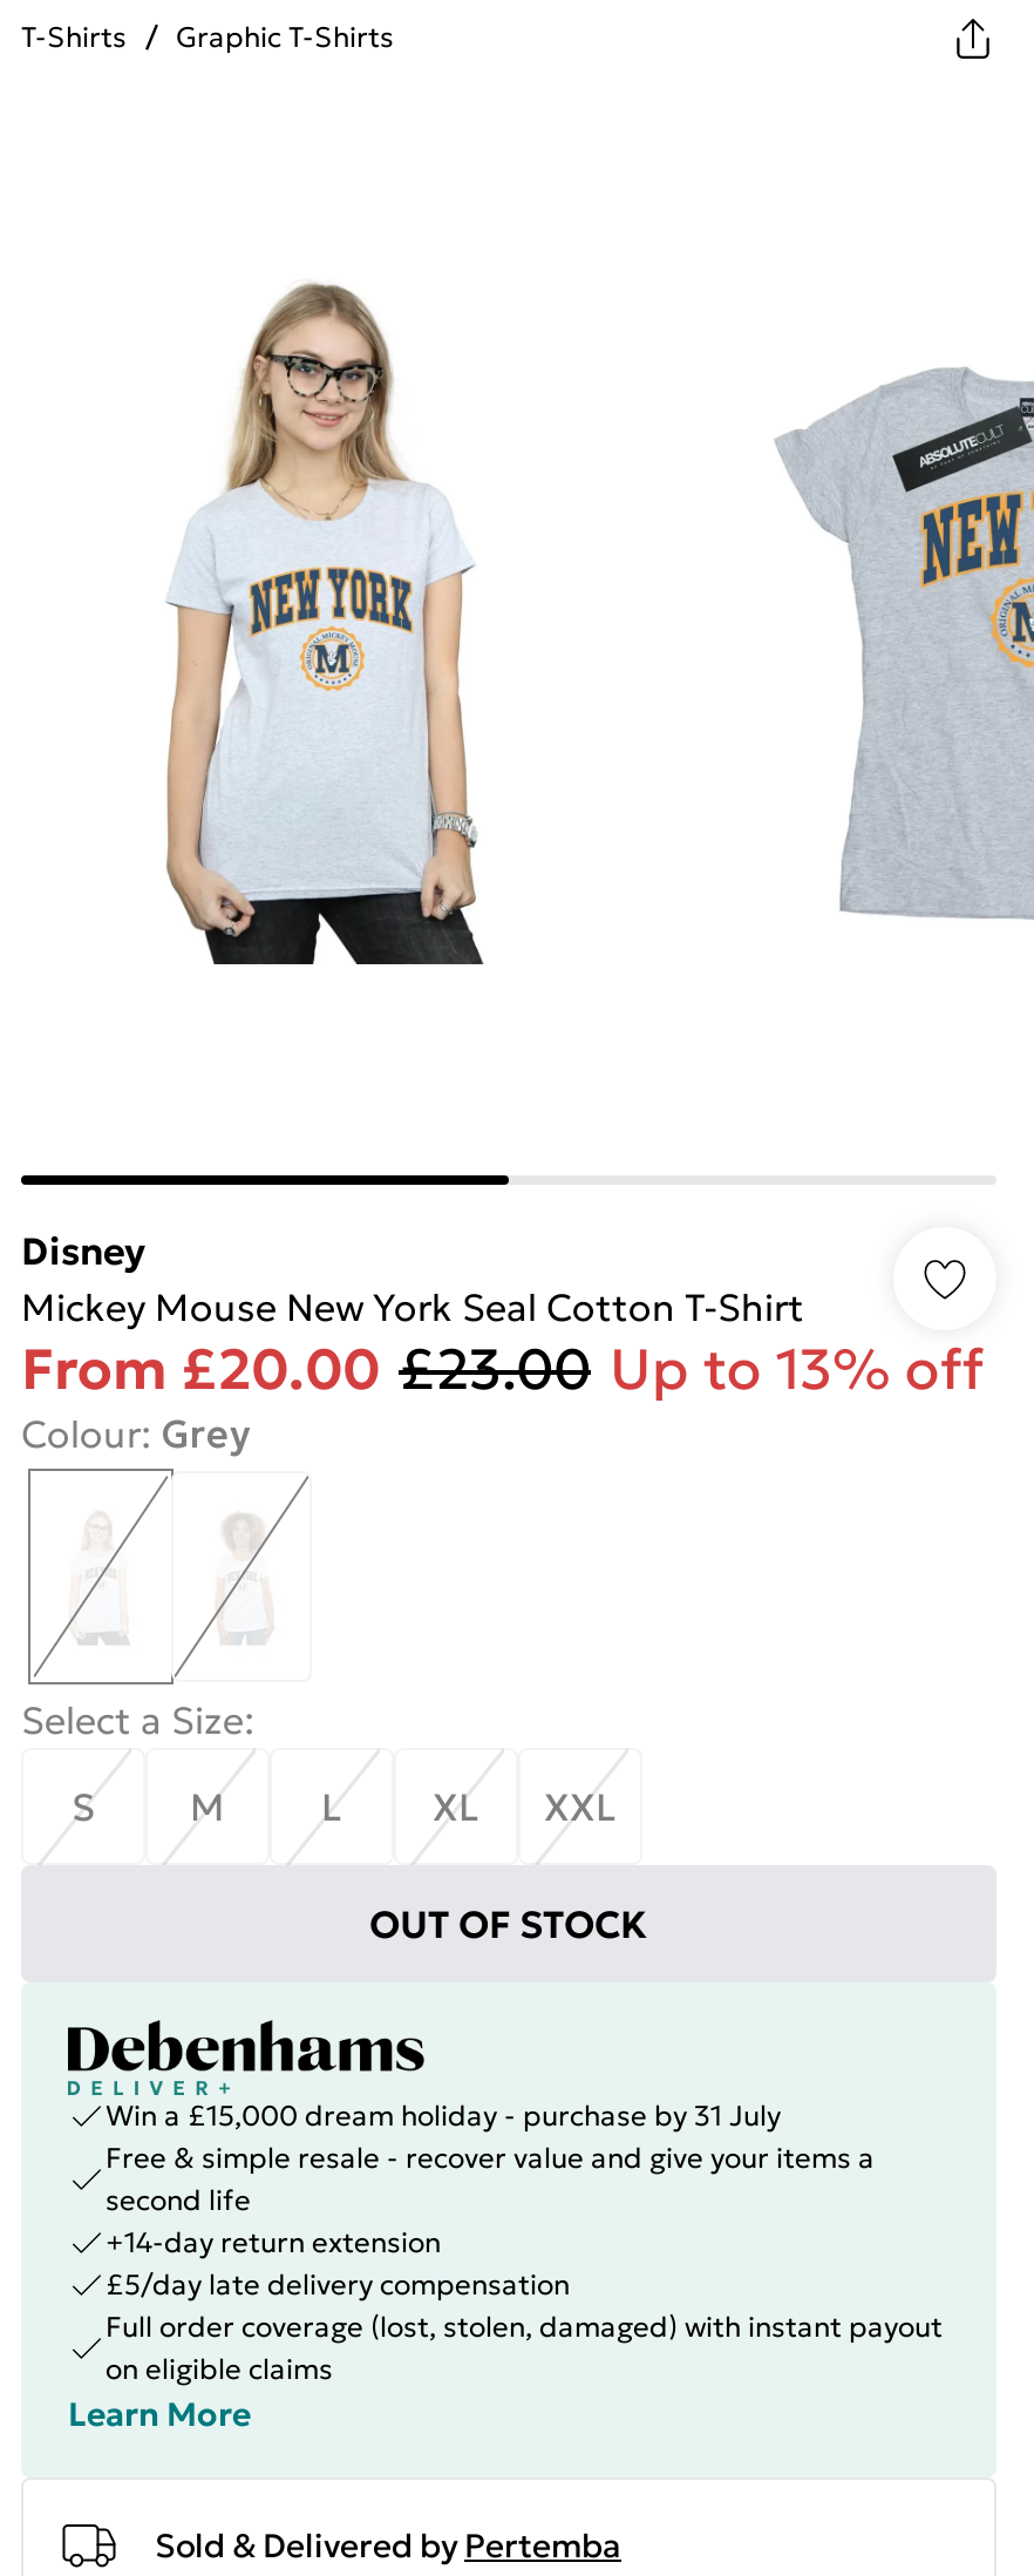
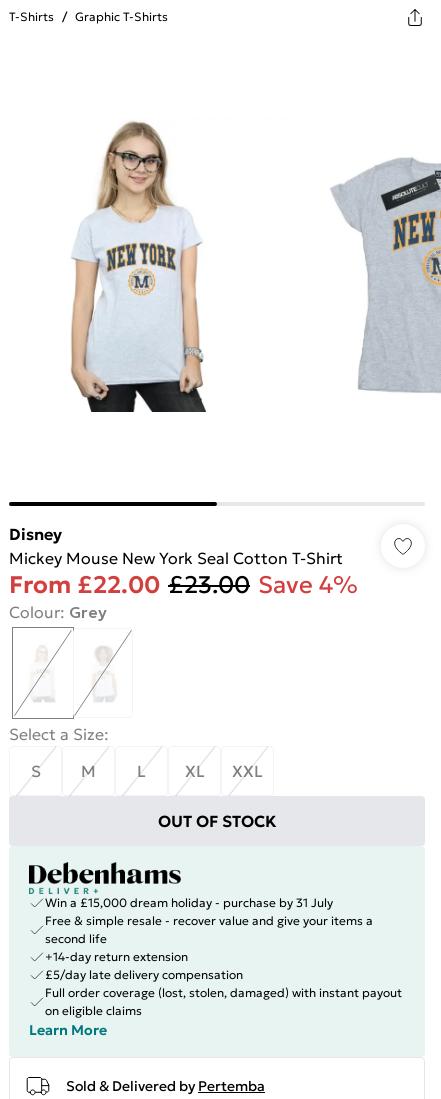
[21,1335,985,1405] From £20.00 £23.00 Up to 13% off -> [9,570,358,600] From £22.00 £23.00 Save 4%

